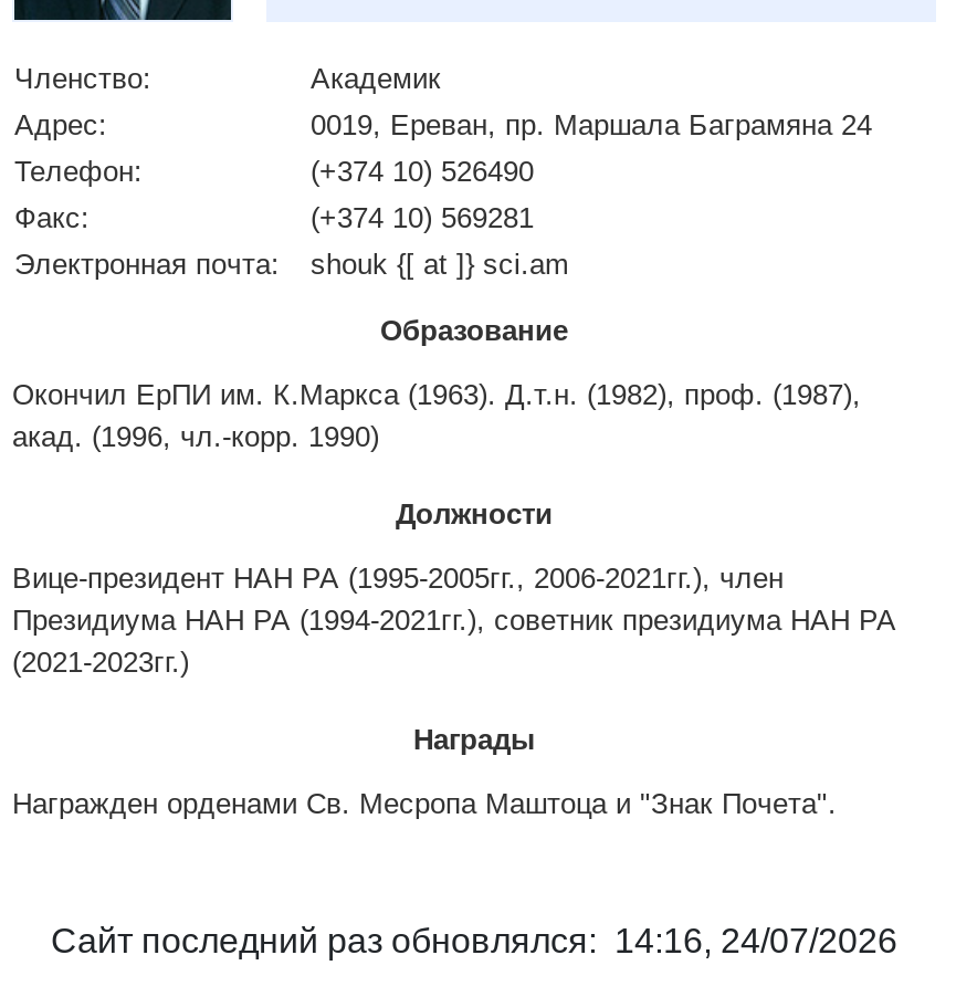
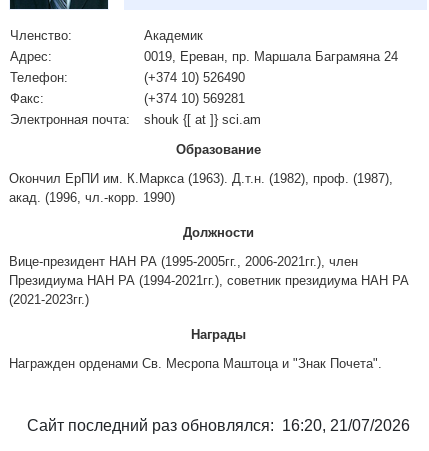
[51,922,897,959] Сайт последний раз обновлялся: 14:16, 24/07/2026 -> [26,417,409,434] Сайт последний раз обновлялся: 16:20, 21/07/2026

